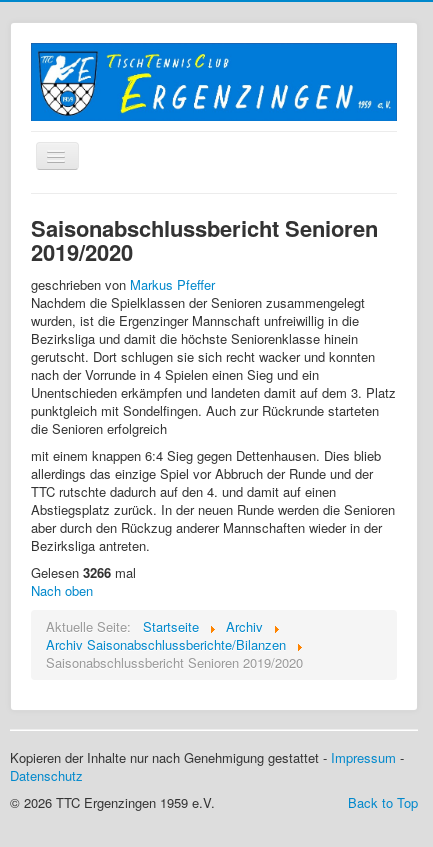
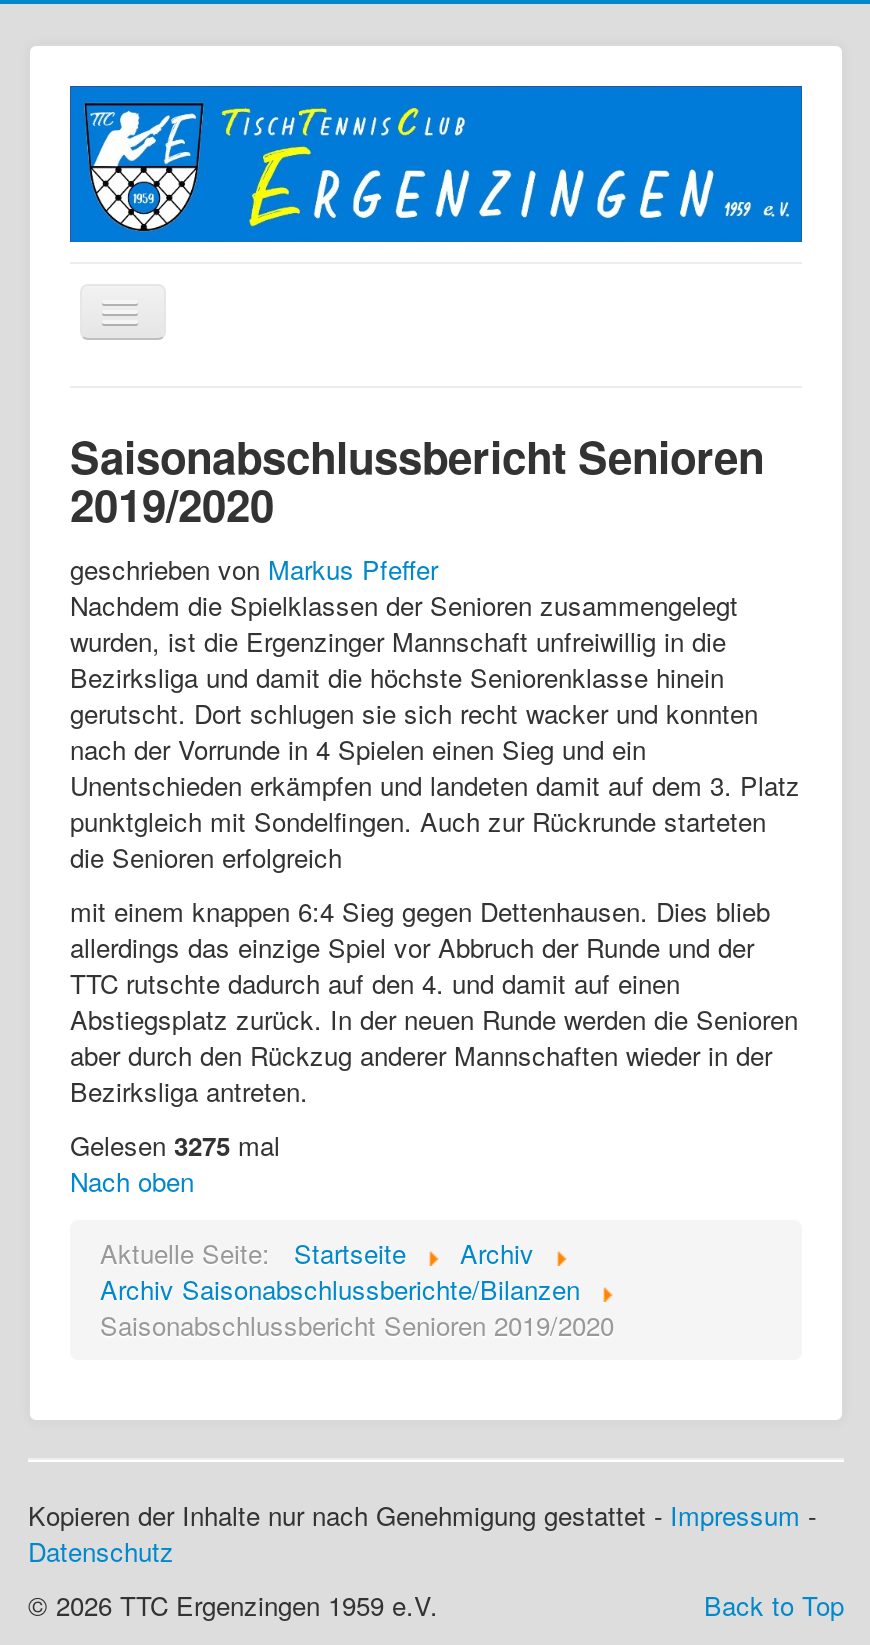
[31,563,136,582] Gelesen 3266 mal -> [70,1125,280,1163] Gelesen 3275 mal

